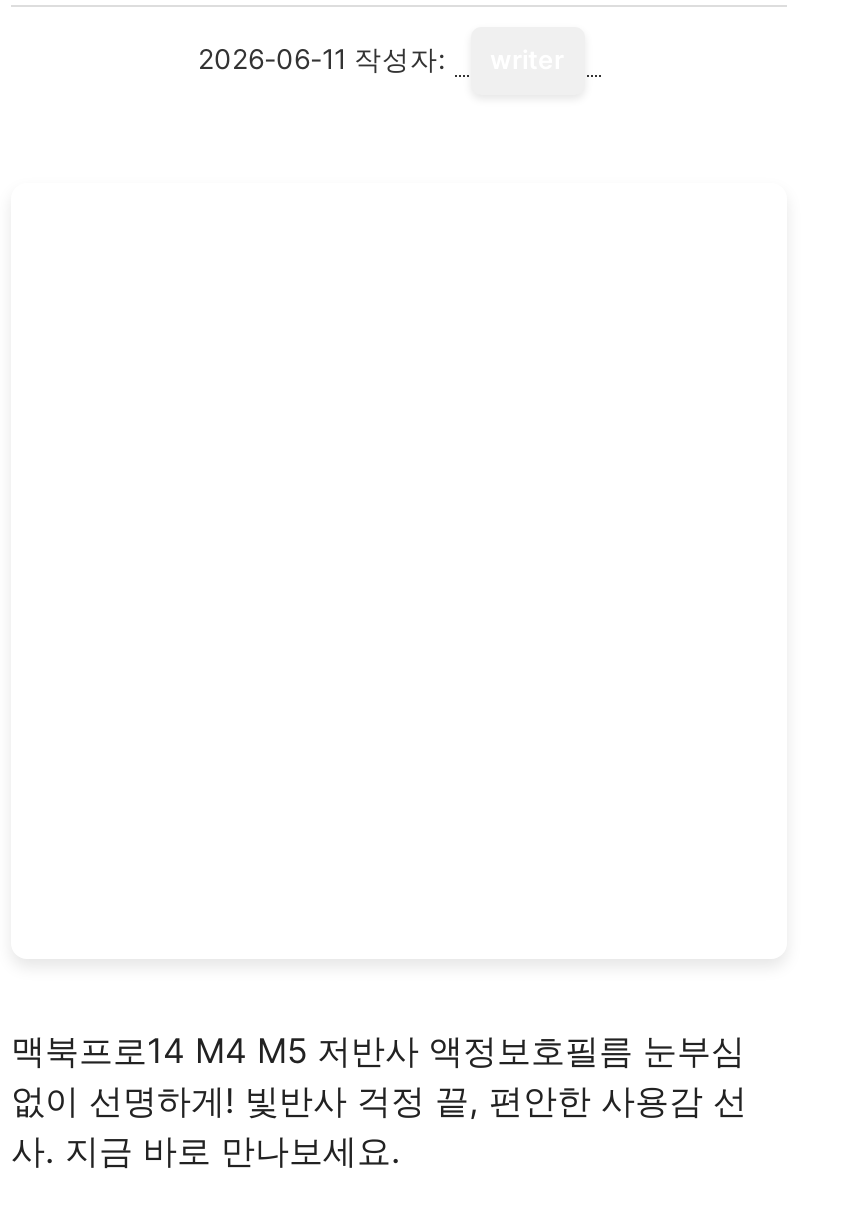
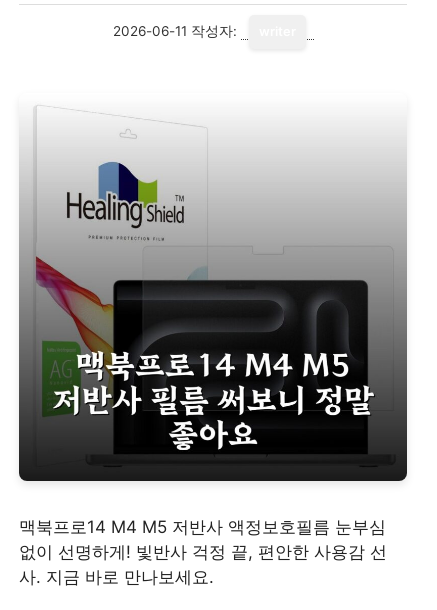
none -> [18,107,408,482] [image]

